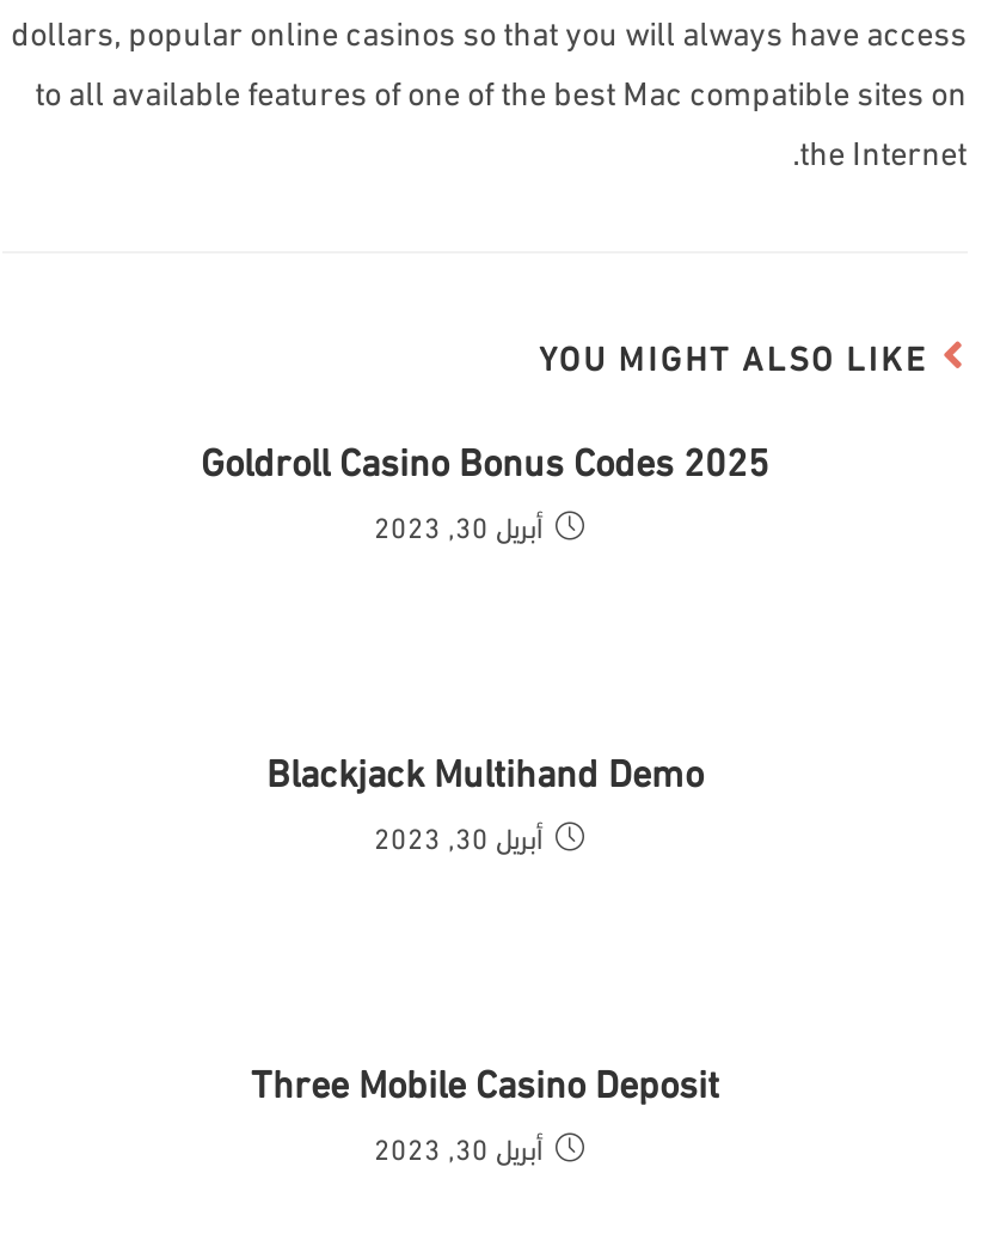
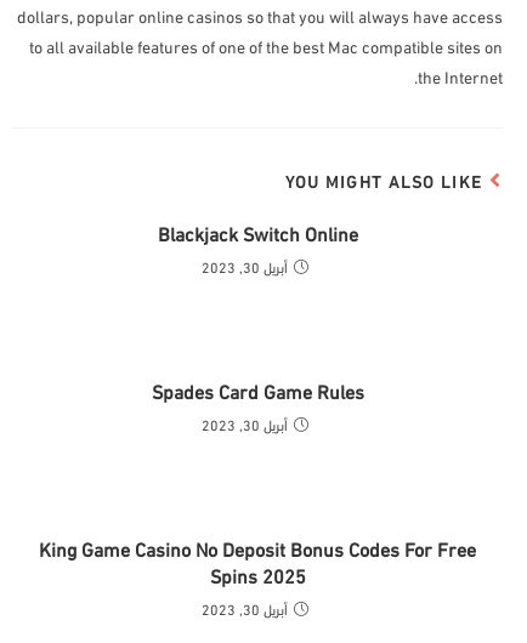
[201,431,769,486] Goldroll Casino Bonus Codes 2025 -> [157,219,358,247] Blackjack Switch Online
[266,742,704,797] Blackjack Multihand Demo -> [151,377,364,404] Spades Card Game Rules
[251,1053,719,1108] Three Mobile Casino Deposit -> [39,534,476,589] King Game Casino No Deposit Bonus Codes For Free | Spins 2025

